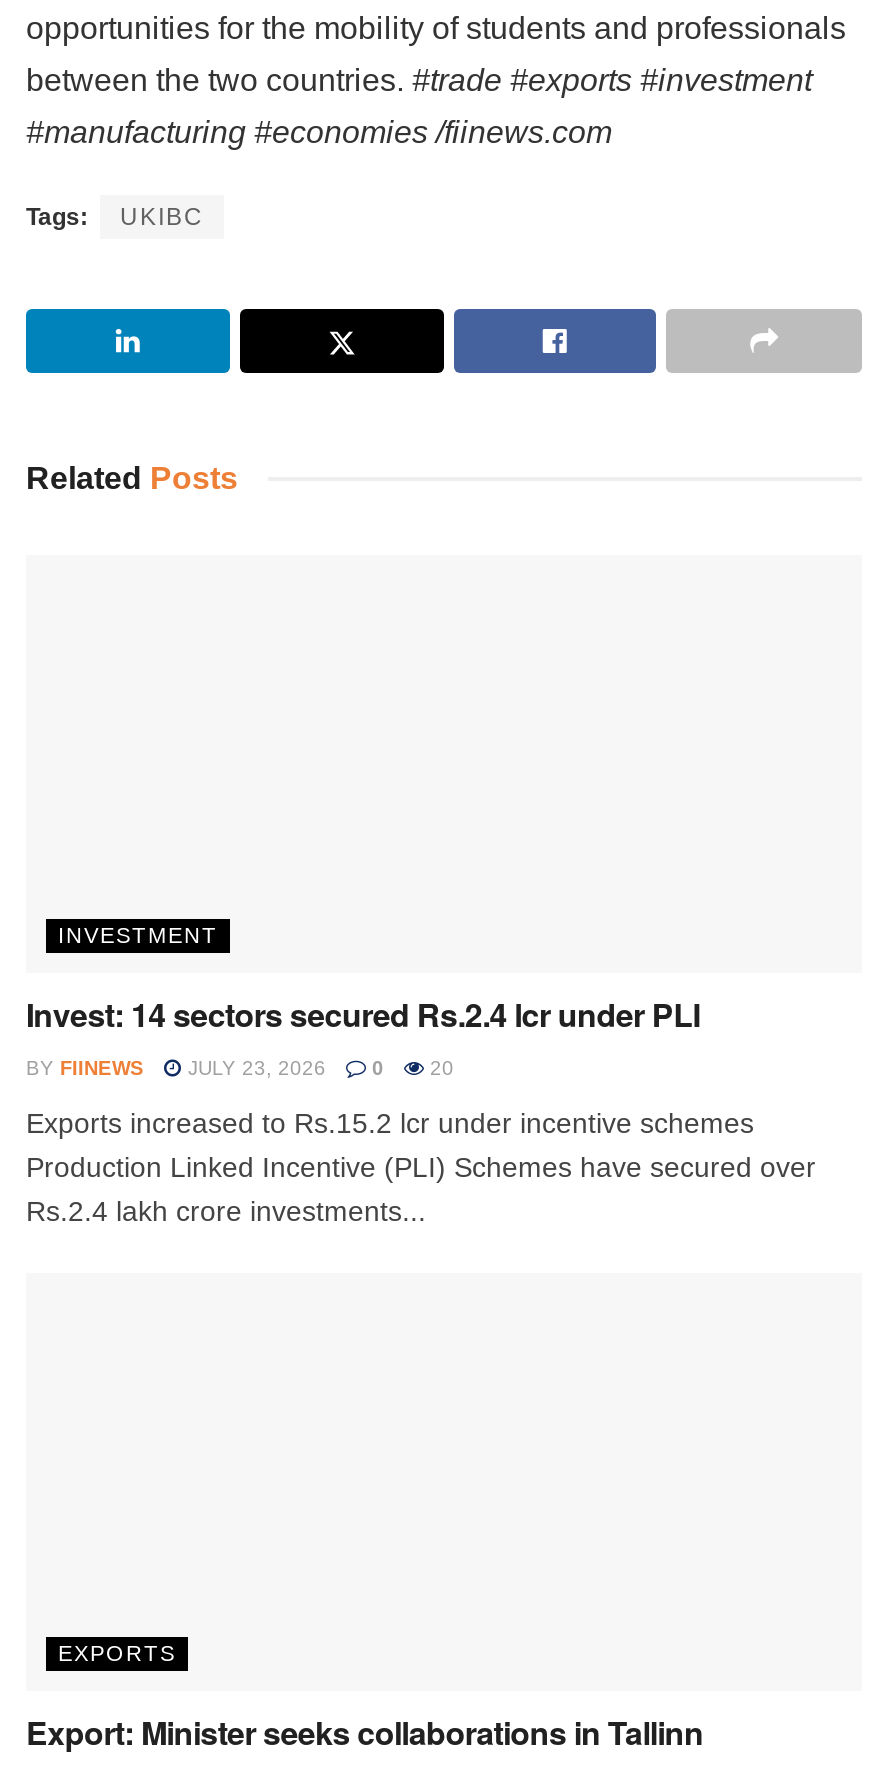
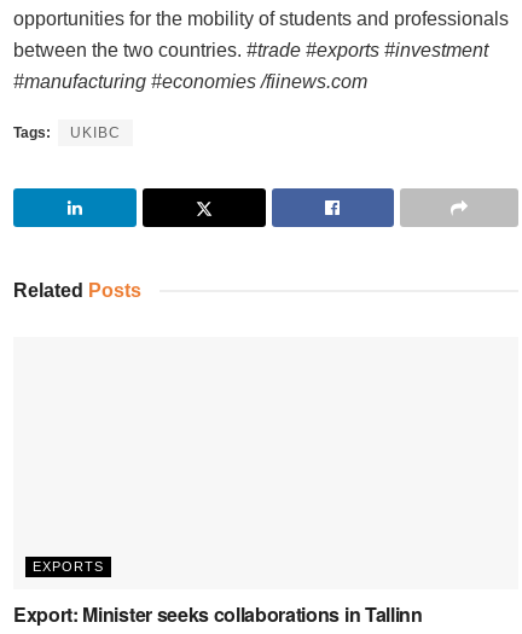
[26,923,816,1227] INVESTMENT | Invest: 14 sectors secured Rs.2.4 lcr under PLI | BY FIINEWS | JULY 23, 2026 | 0 | 20 | Exports increased to Rs.15.2 lcr under incentive schemes | Production Linked Incentive (PLI) Schemes have secured over | Rs.2.4 lakh crore investments... -> none

